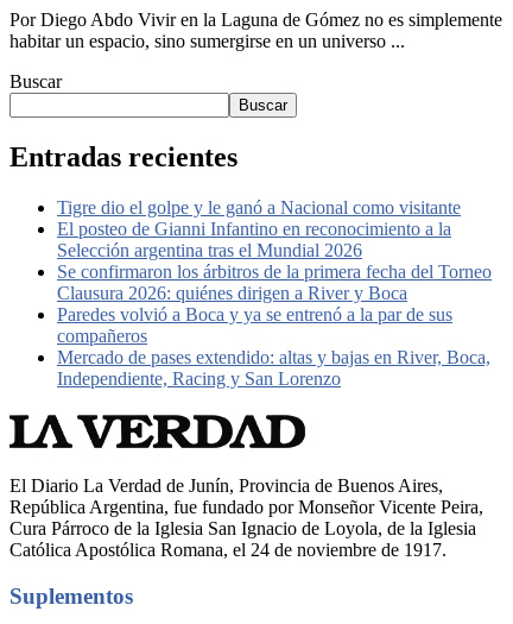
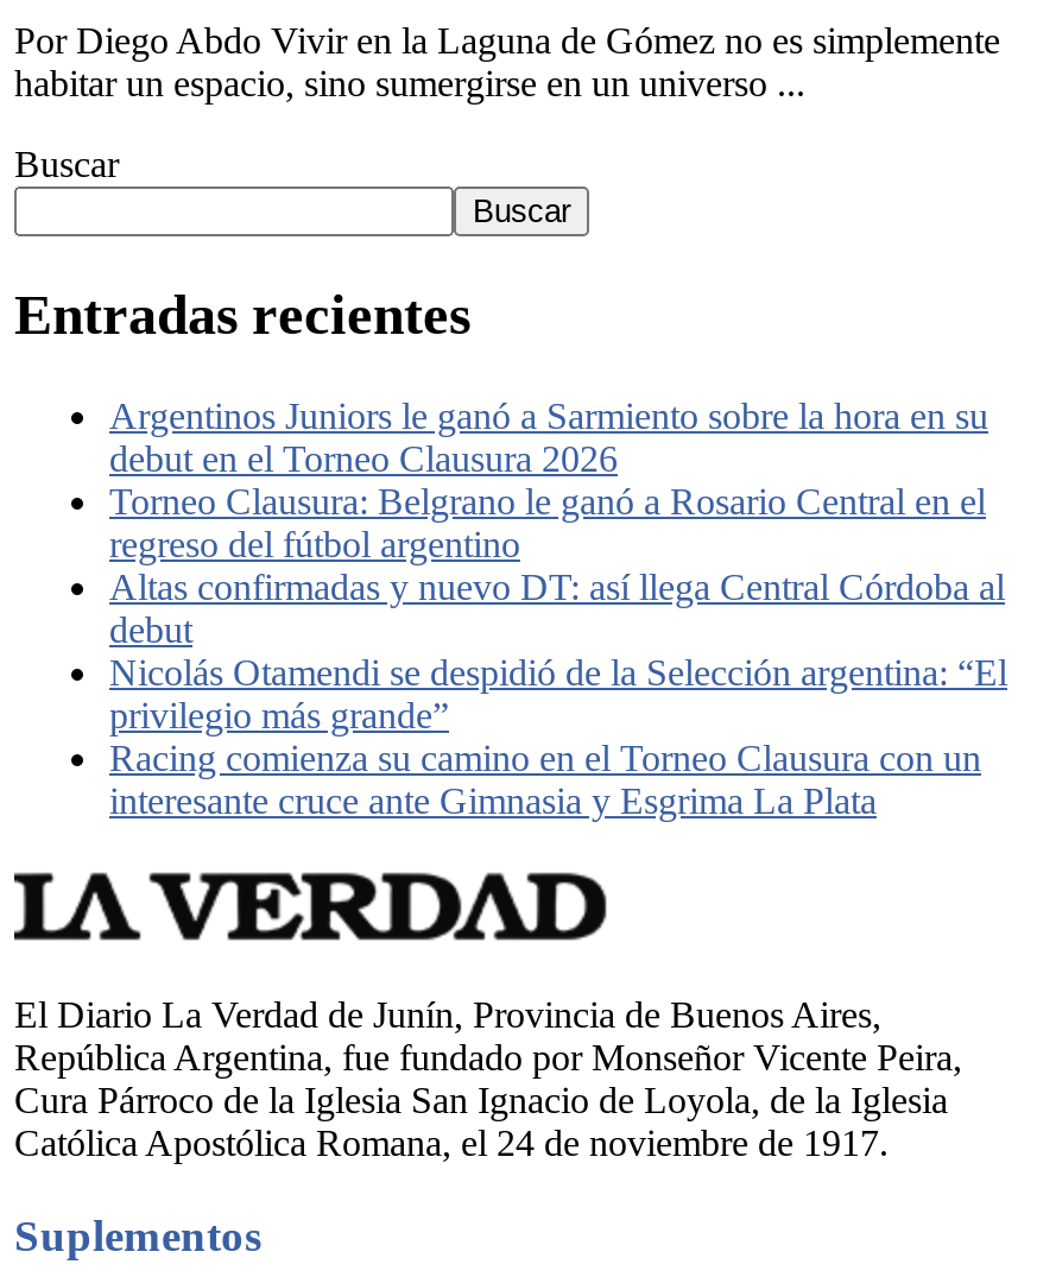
[57,197,492,389] Tigre dio el golpe y le ganó a Nacional como visitante | El posteo de Gianni Infantino en reconocimiento a la | Selección argentina tras el Mundial 2026 | Se confirmaron los árbitros de la primera fecha del Torneo | Clausura 2026: quiénes dirigen a River y Boca | Paredes volvió a Boca y ya se entrenó a la par de sus | compañeros | Mercado de pases extendido: altas y bajas en River, Boca, | Independiente, Racing y San Lorenzo -> [109,396,1007,821] Argentinos Juniors le ganó a Sarmiento sobre la hora en su | debut en el Torneo Clausura 2026 | Torneo Clausura: Belgrano le ganó a Rosario Central en el | regreso del fútbol argentino | Altas confirmadas y nuevo DT: así llega Central Córdoba al | debut | Nicolás Otamendi se despidió de la Selección argentina: “El | privilegio más grande” | Racing comienza su camino en el Torneo Clausura con un | interesante cruce ante Gimnasia y Esgrima La Plata

